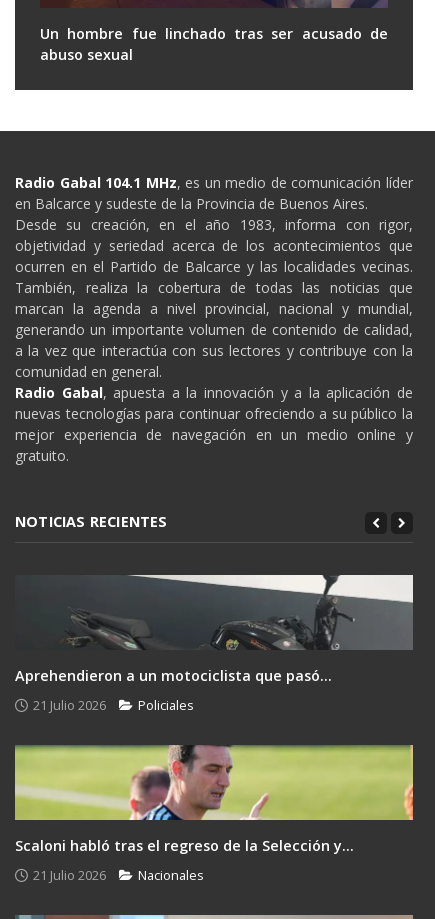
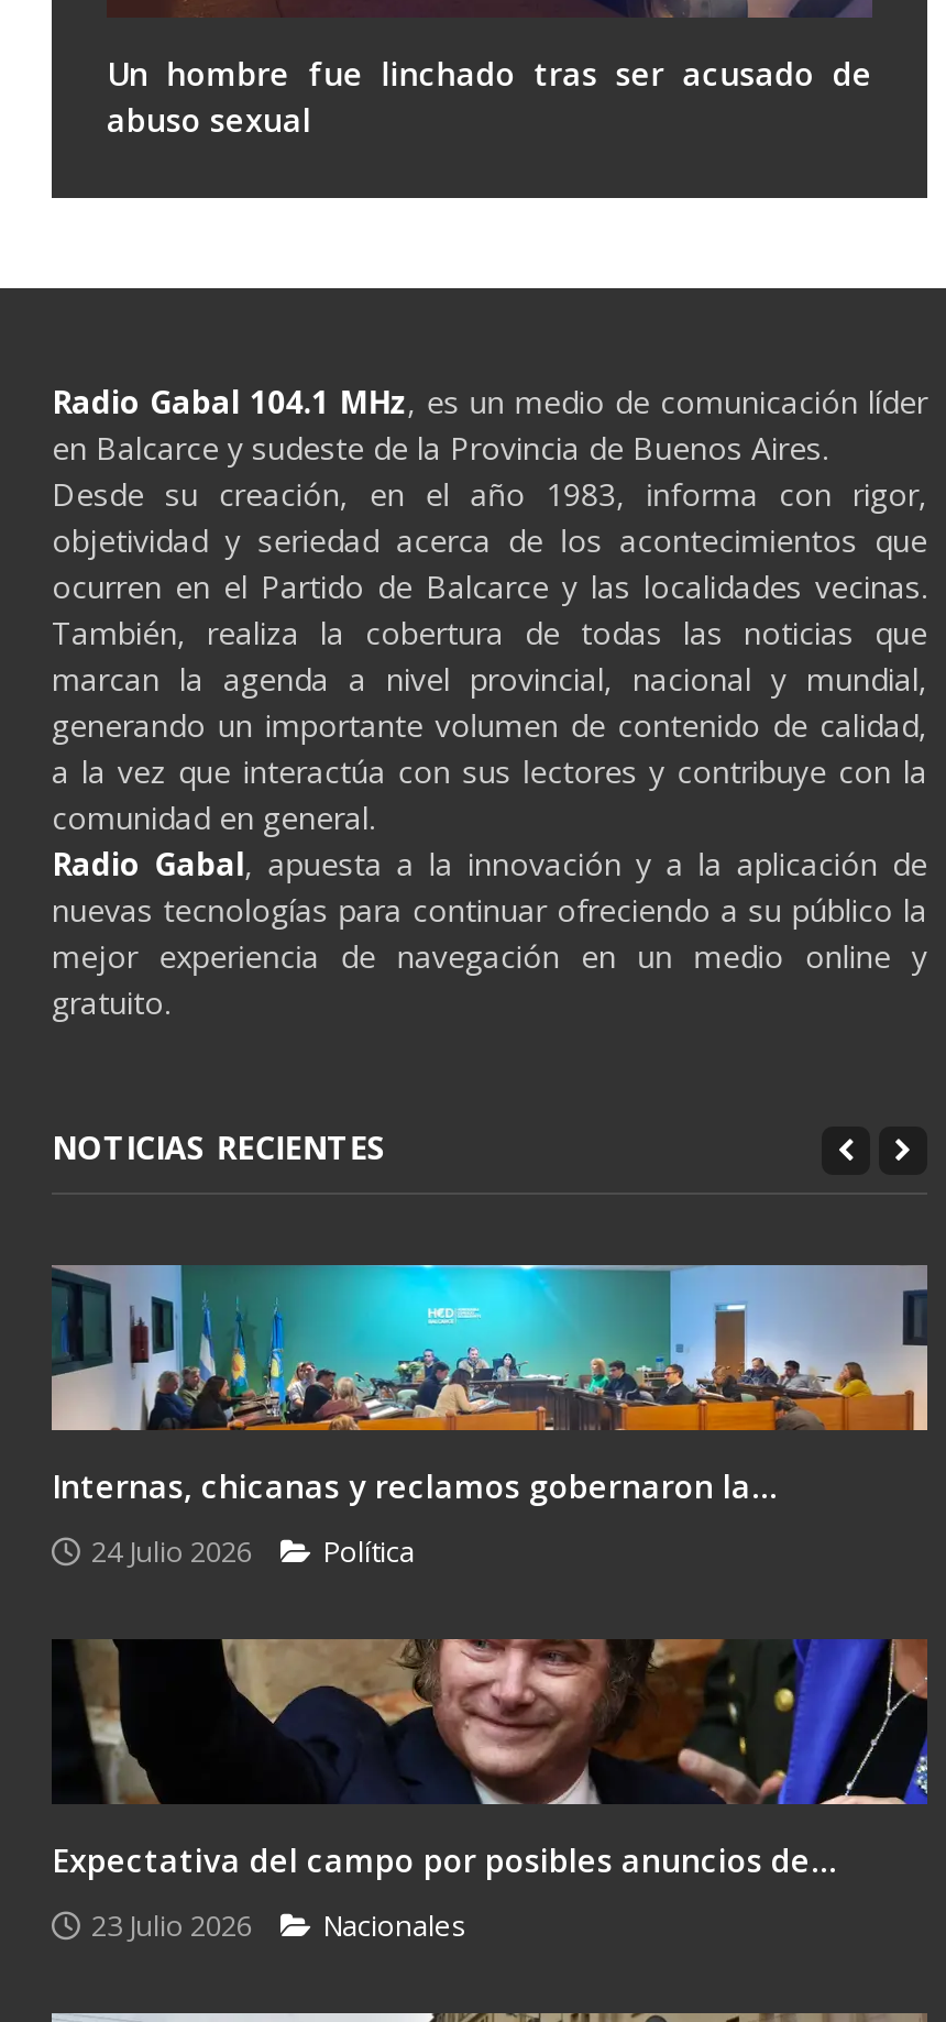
[15,574,414,685] [image] | Aprehendieron a un motociclista que pasó... -> [50,1263,927,1508] [image] | Internas, chicanas y reclamos gobernaron la...
[33,696,194,714] 21 Julio 2026 | Policiales -> [91,1532,415,1572] 24 Julio 2026 | Política
[14,744,414,855] [image] | Scaloni habló tras el regreso de la Selección y... -> [52,1637,930,1882] [image] | Expectativa del campo por posibles anuncios de...
[33,866,204,884] 21 Julio 2026 Nacionales -> [91,1906,468,1946] 23 Julio 2026 Nacionales

